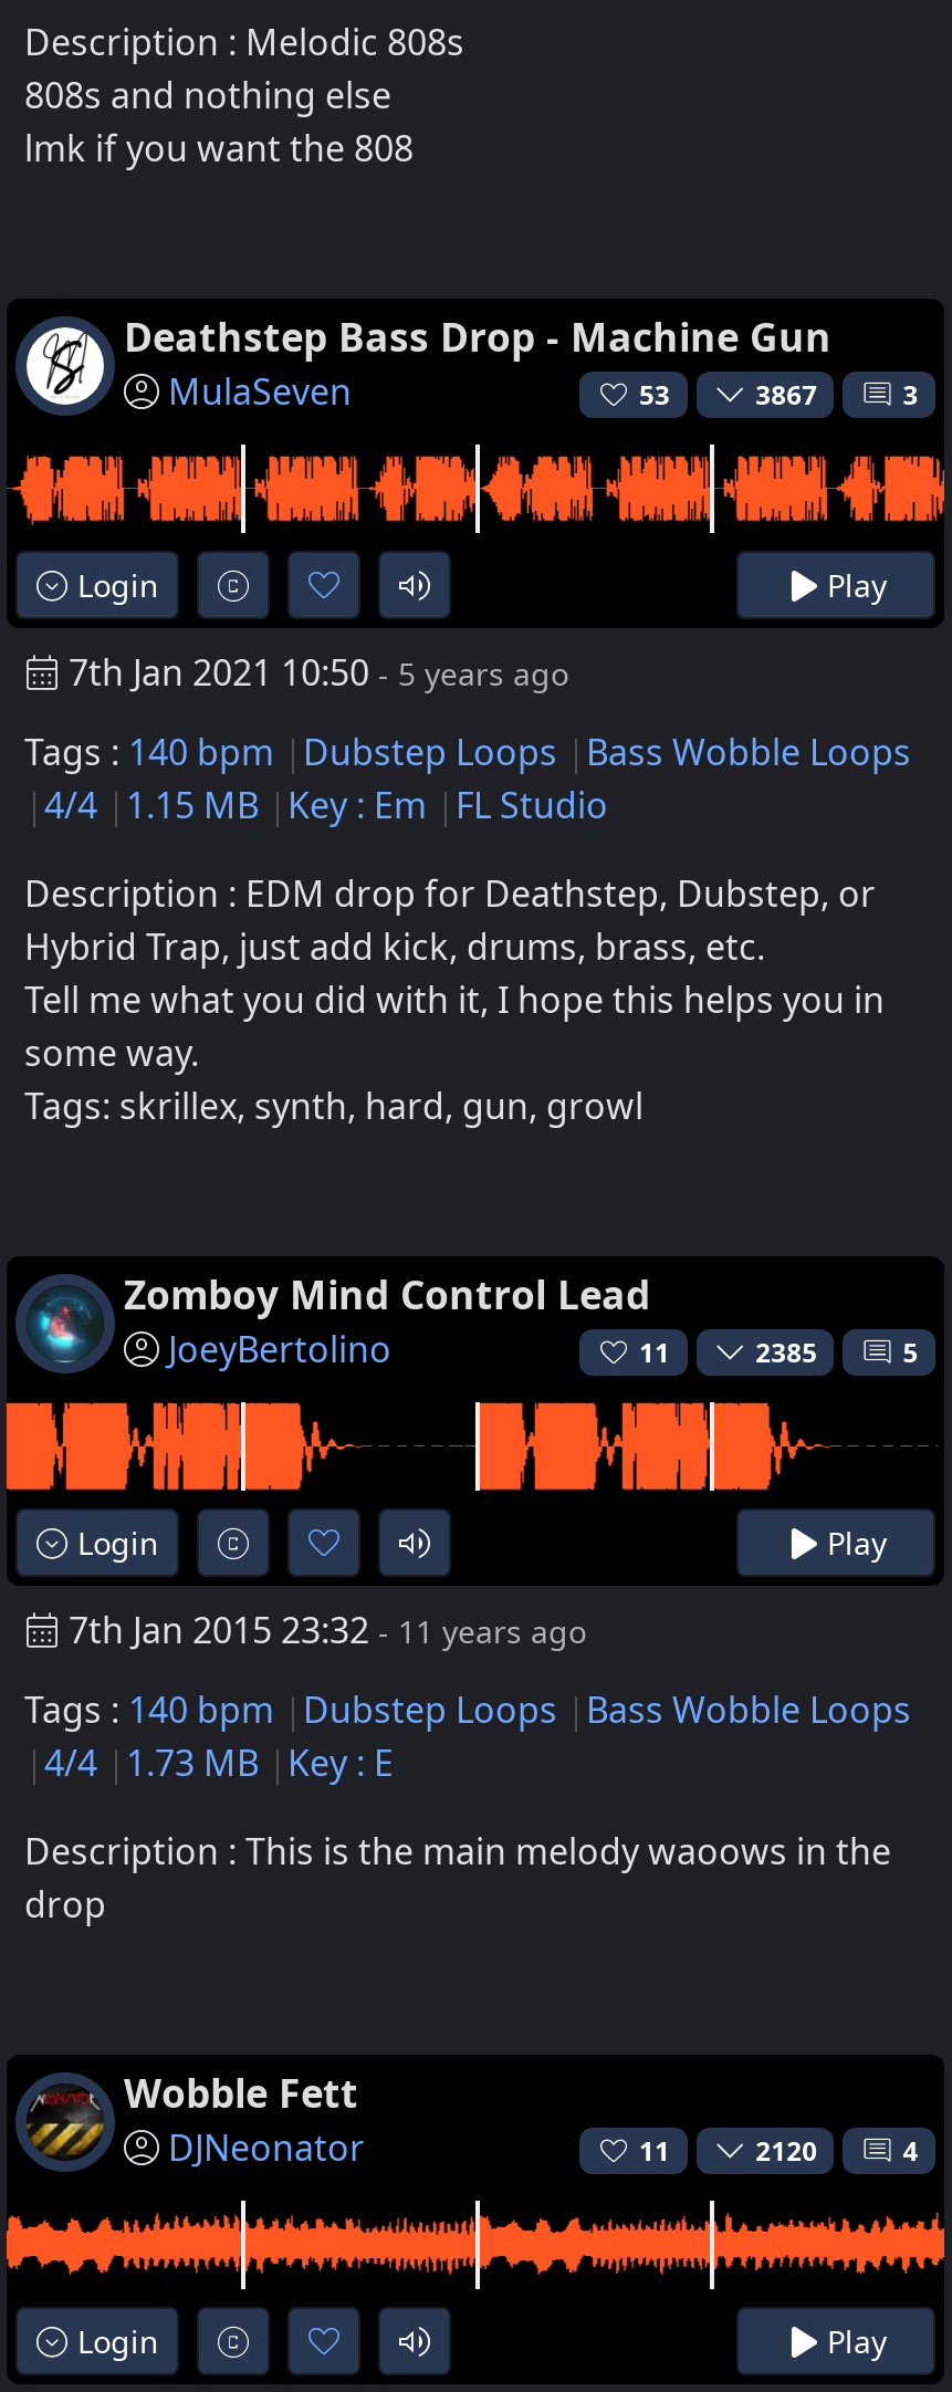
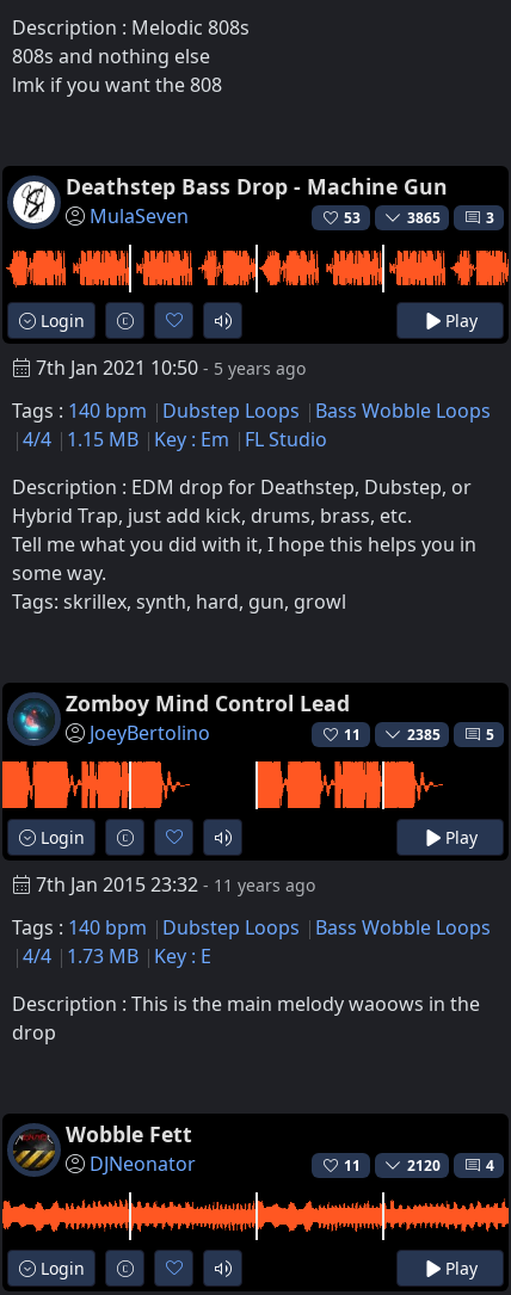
[755,376,817,413] 3867 -> [407,207,440,228] 3865

